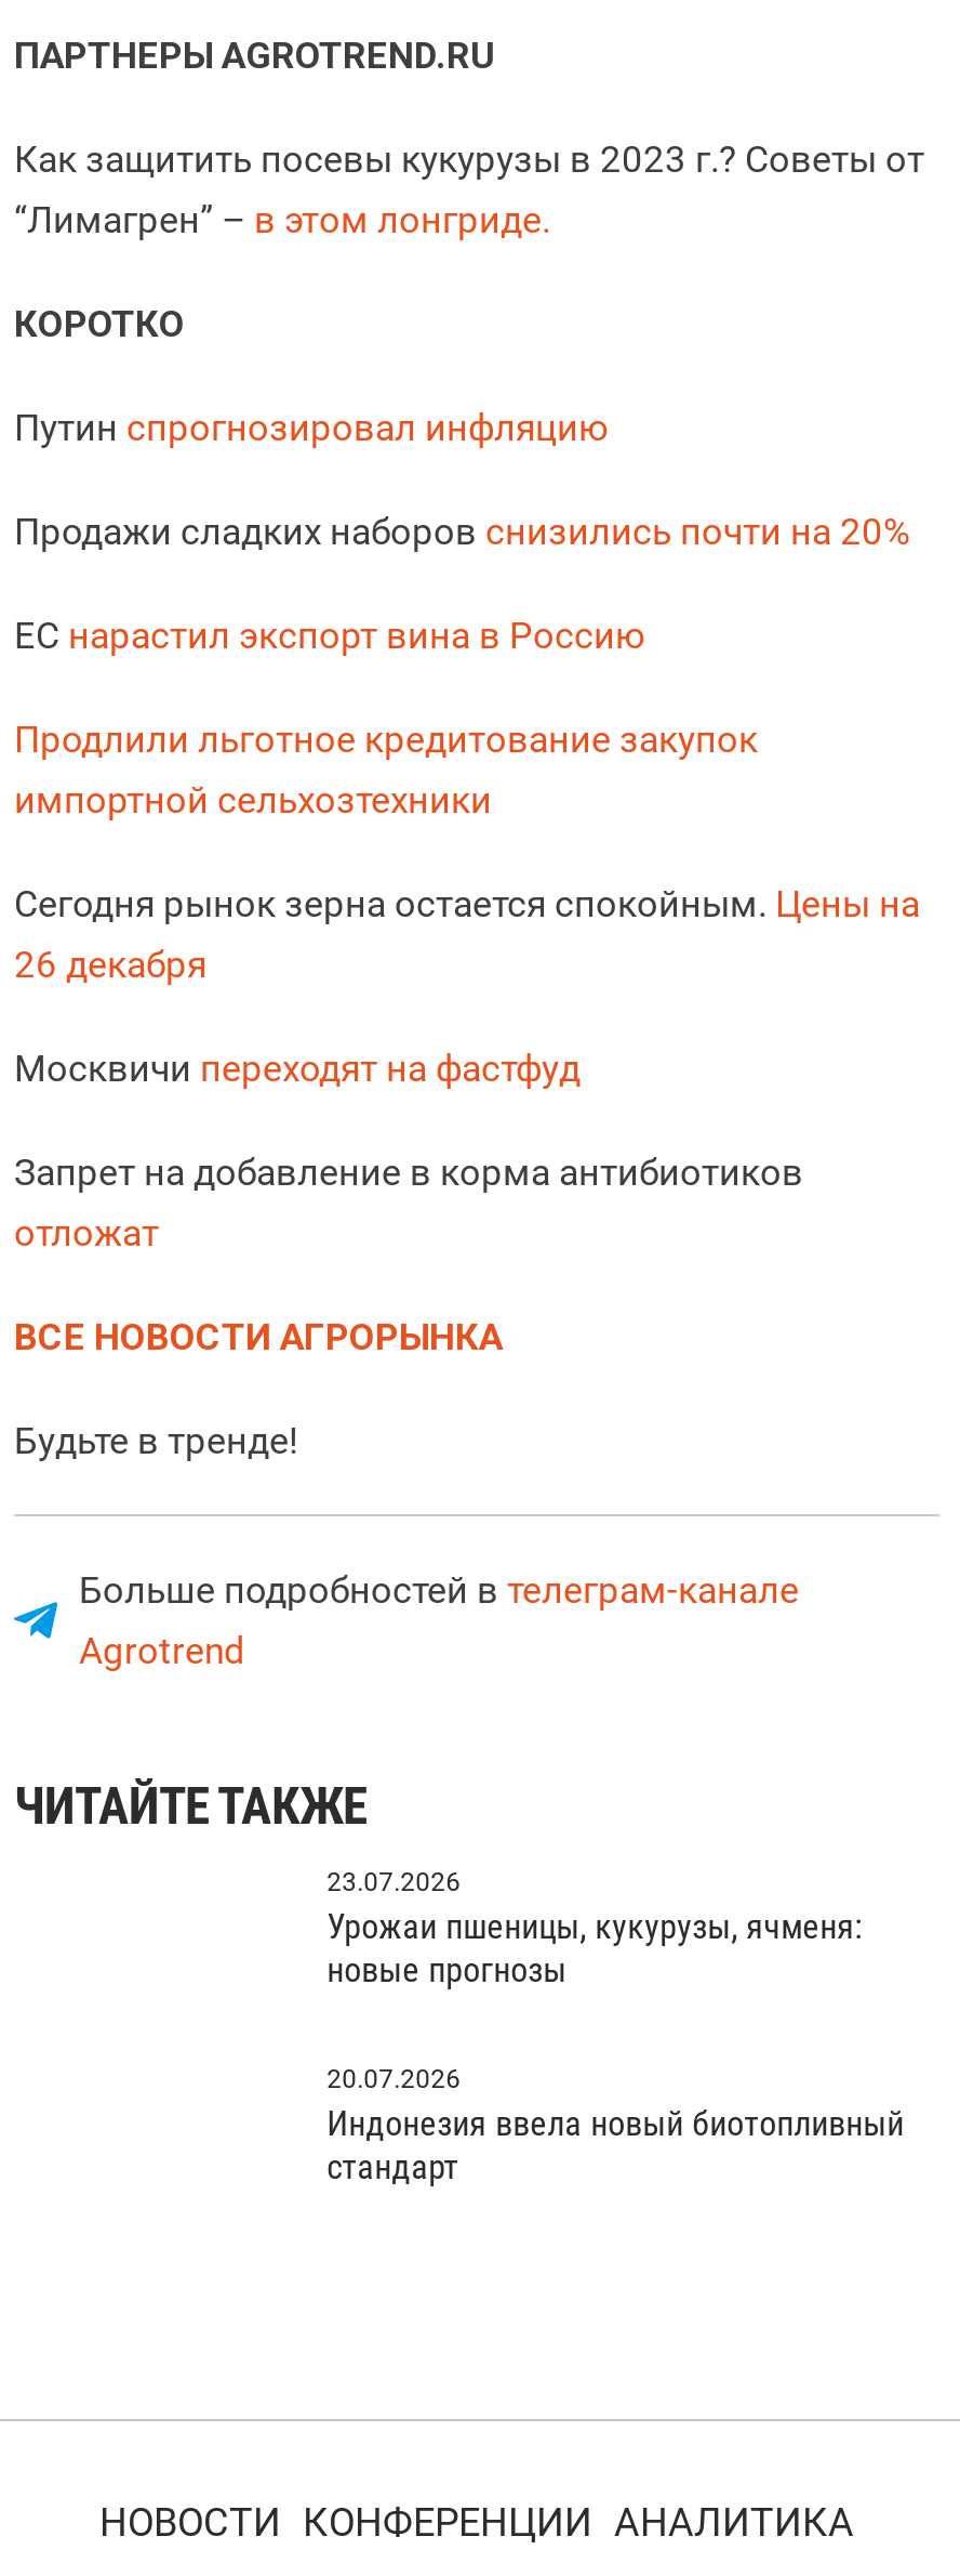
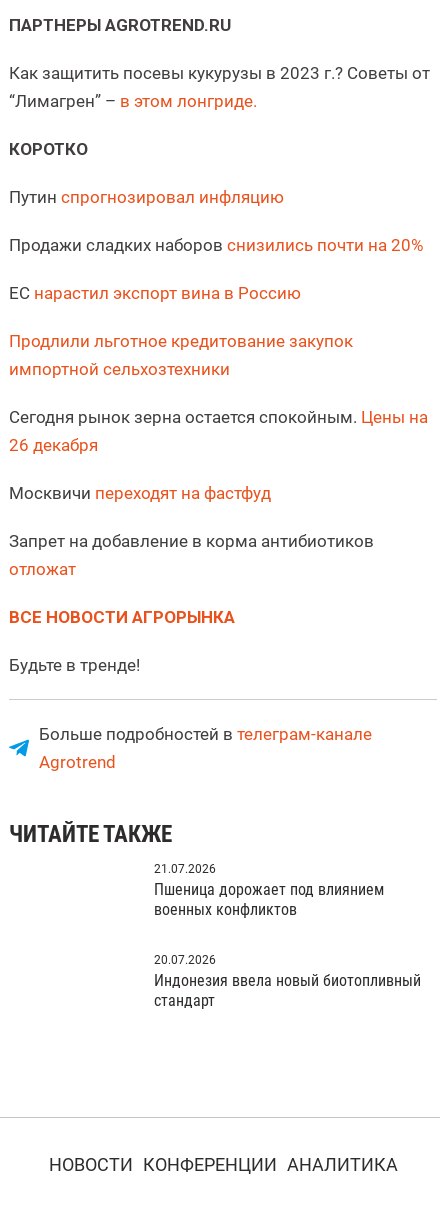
[327,1867,461,1897] 23.07.2026 -> [154,862,216,876] 21.07.2026
[327,1906,863,1990] Урожаи пшеницы, кукурузы, ячменя: | новые прогнозы -> [154,880,384,919] Пшеница дорожает под влиянием | военных конфликтов

